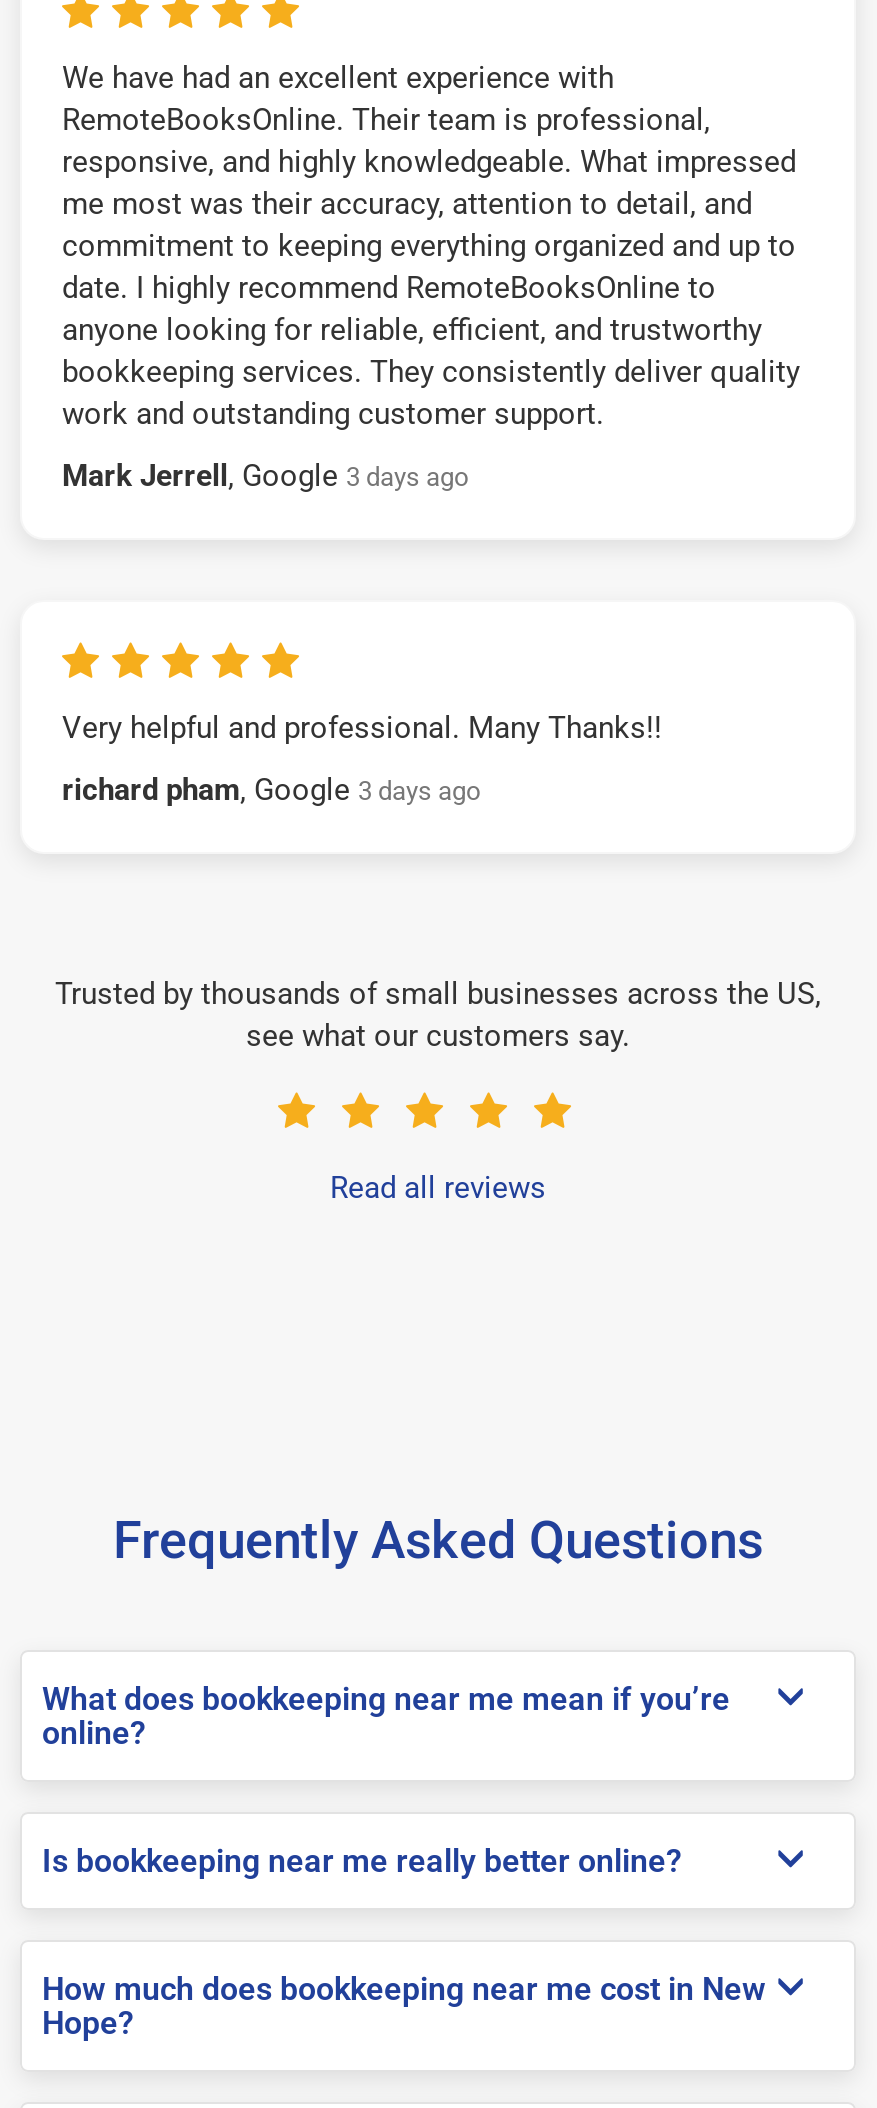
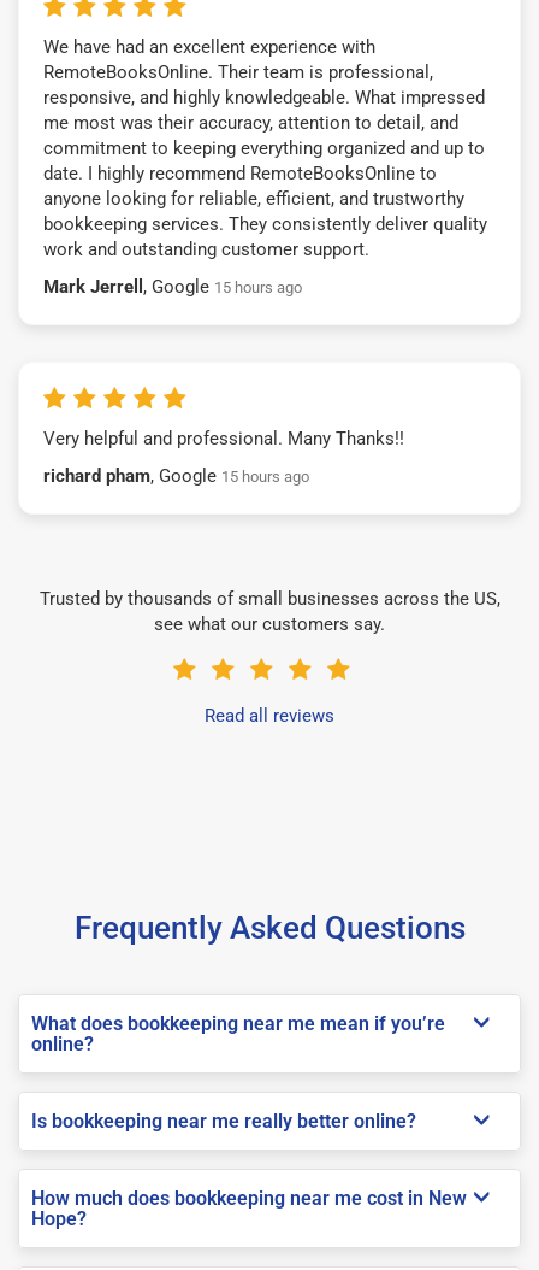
[62,457,468,493] Mark Jerrell, Google 3 days ago -> [43,275,302,297] Mark Jerrell, Google 15 hours ago
[62,771,480,807] richard pham, Google 3 days ago -> [43,465,309,486] richard pham, Google 15 hours ago

